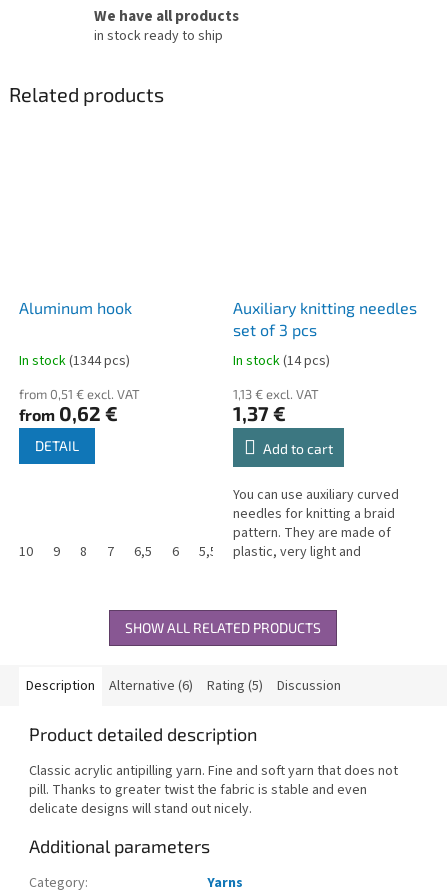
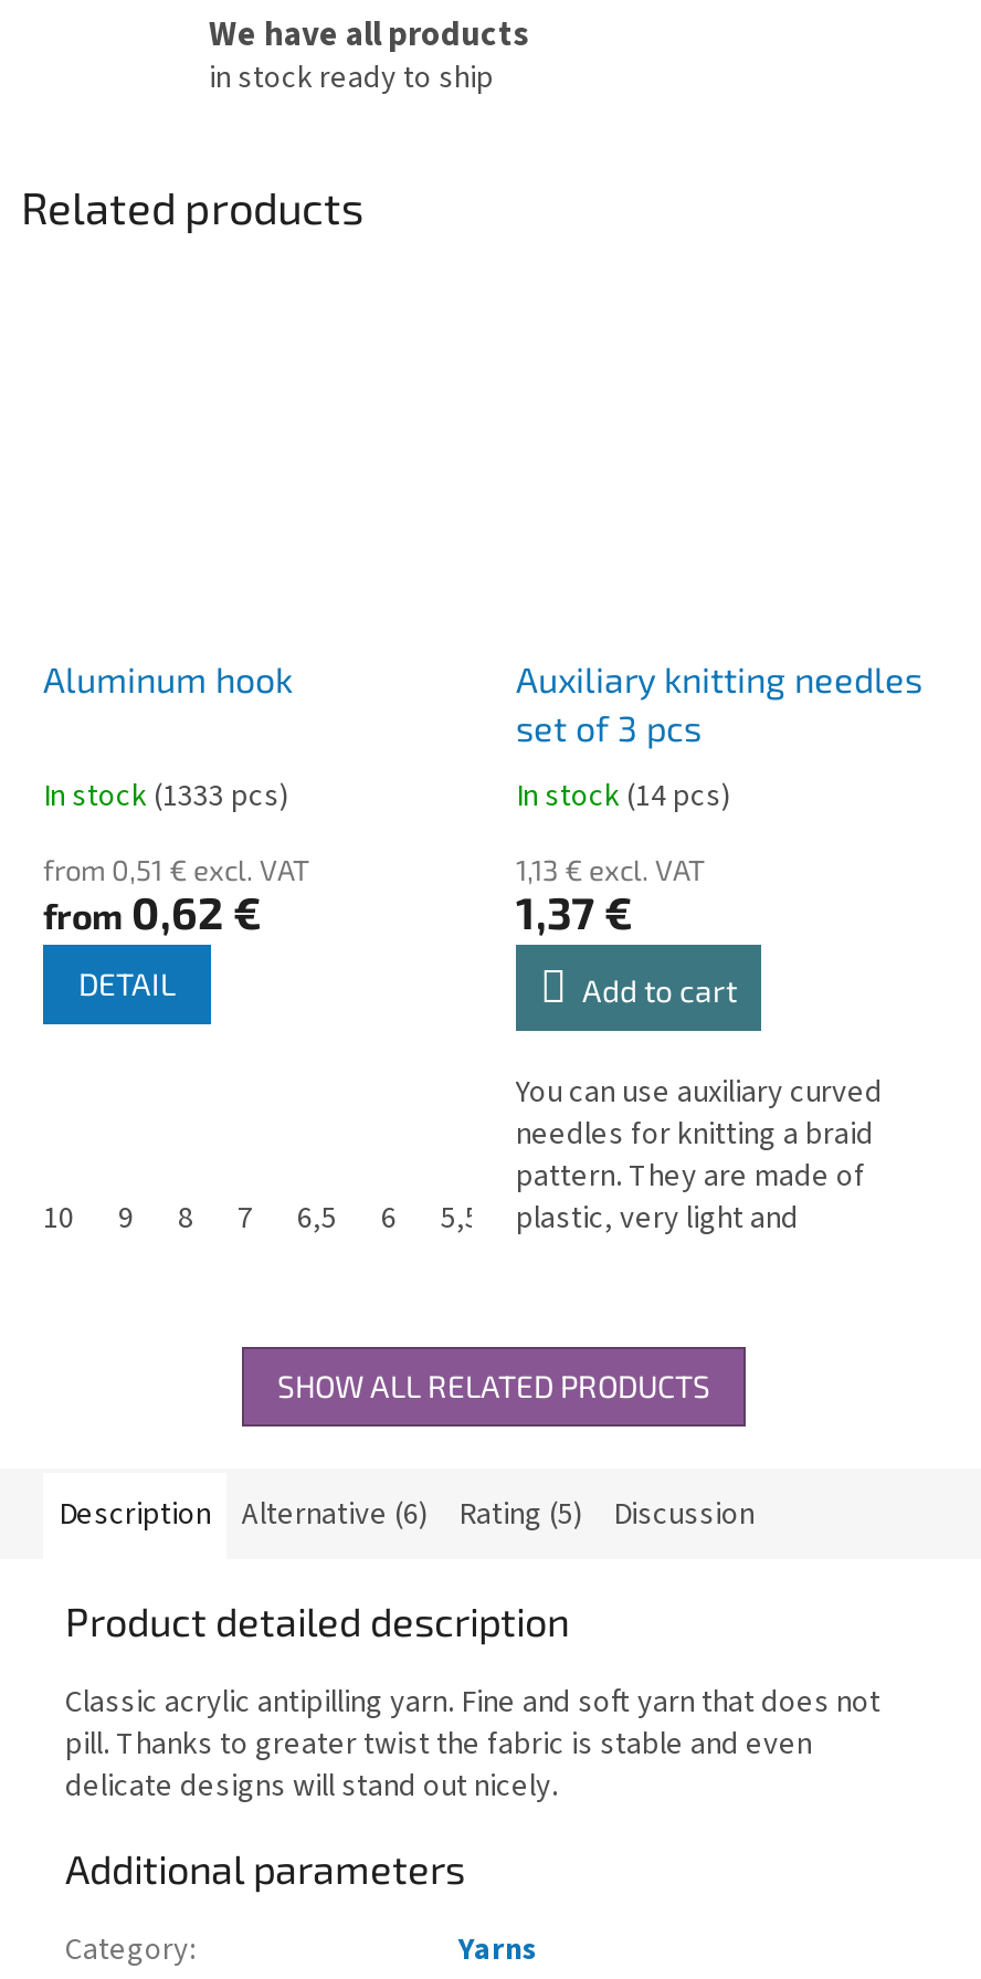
[19,350,130,370] In stock (1344 pcs) -> [43,773,288,818] In stock (1333 pcs)

